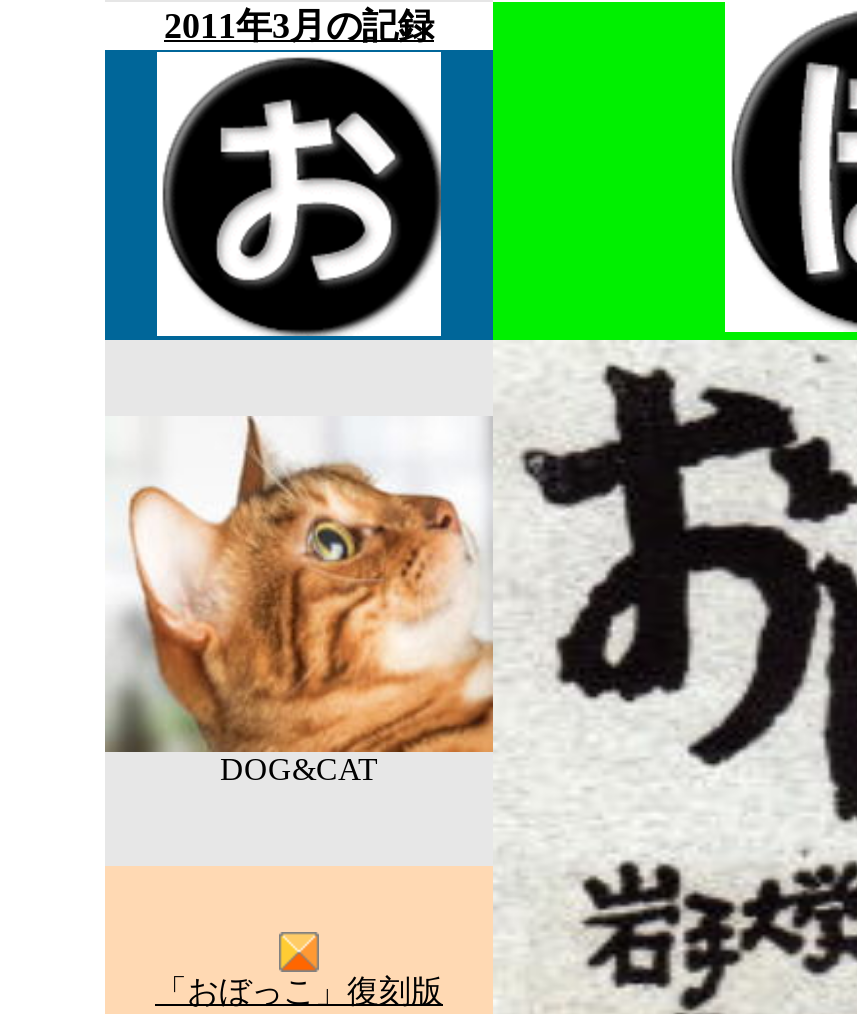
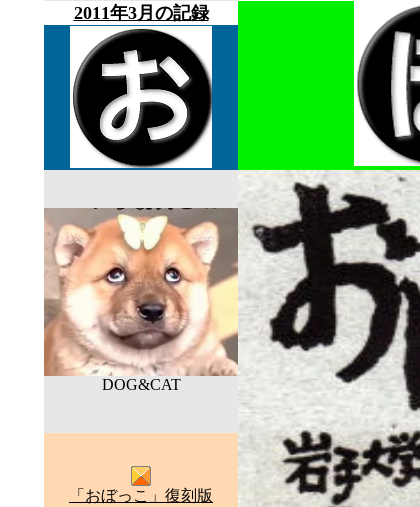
[105,416,493,754] [image] -> [43,207,239,376] [image]

